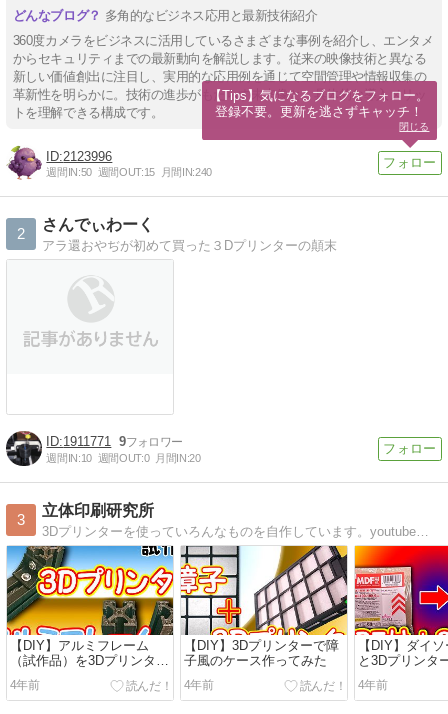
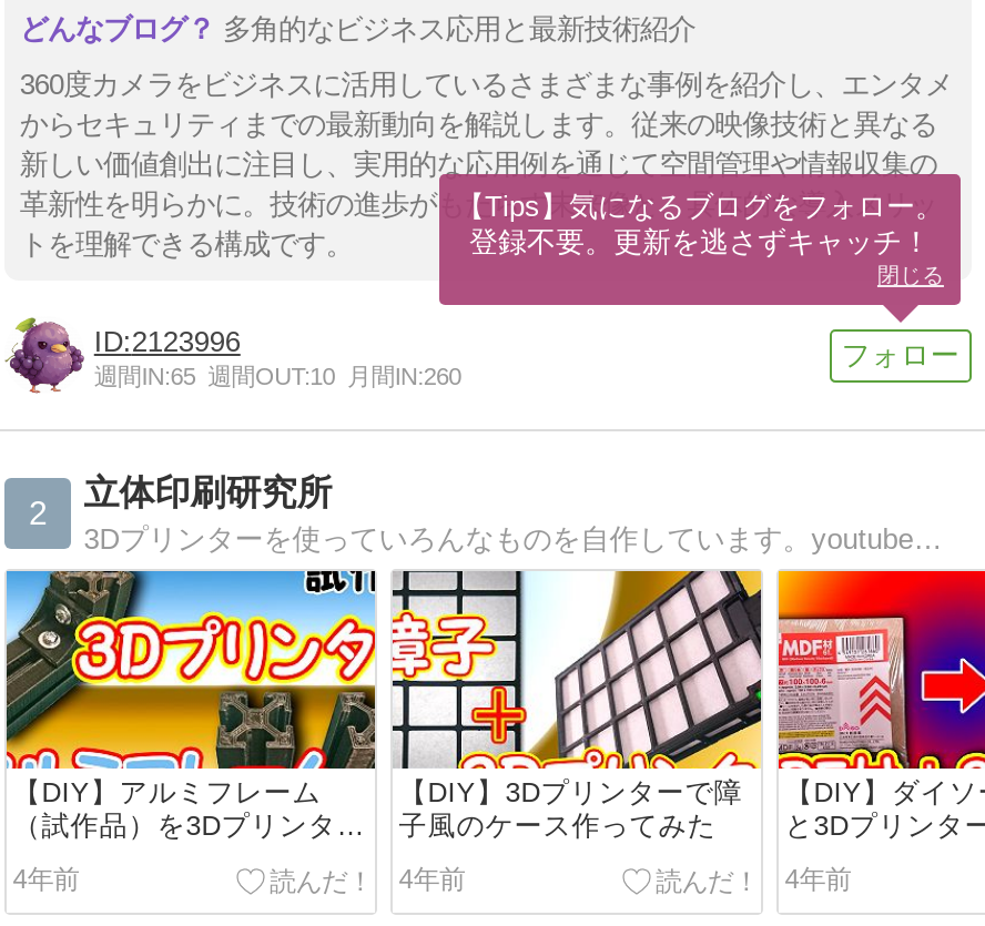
[46,166,212,178] 週間IN:50 週間OUT:15 月間IN:240 -> [94,362,461,389] 週間IN:65 週間OUT:10 月間IN:260
[42,216,337,253] さんでぃわーく | アラ還おやぢが初めて買った３Dプリンターの顛末 -> none
[5,430,200,467] [image] | 1911771 9 | 週間IN:10 週間OUT:0 月間IN:20 -> none
[17,511,25,528] 3 -> none

